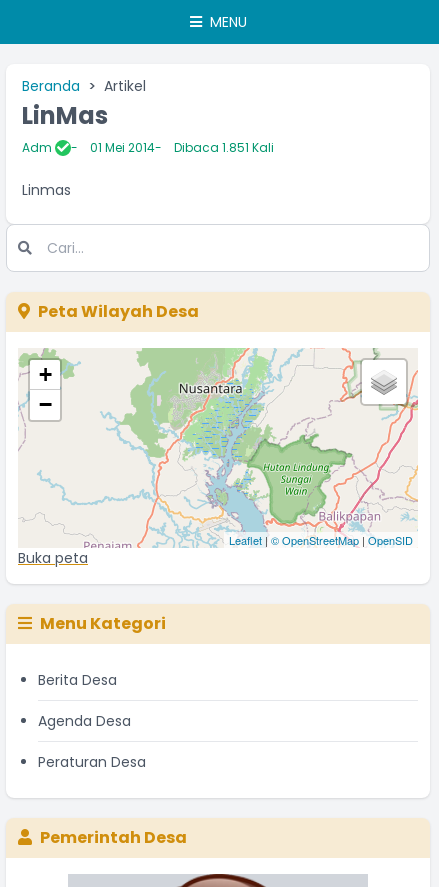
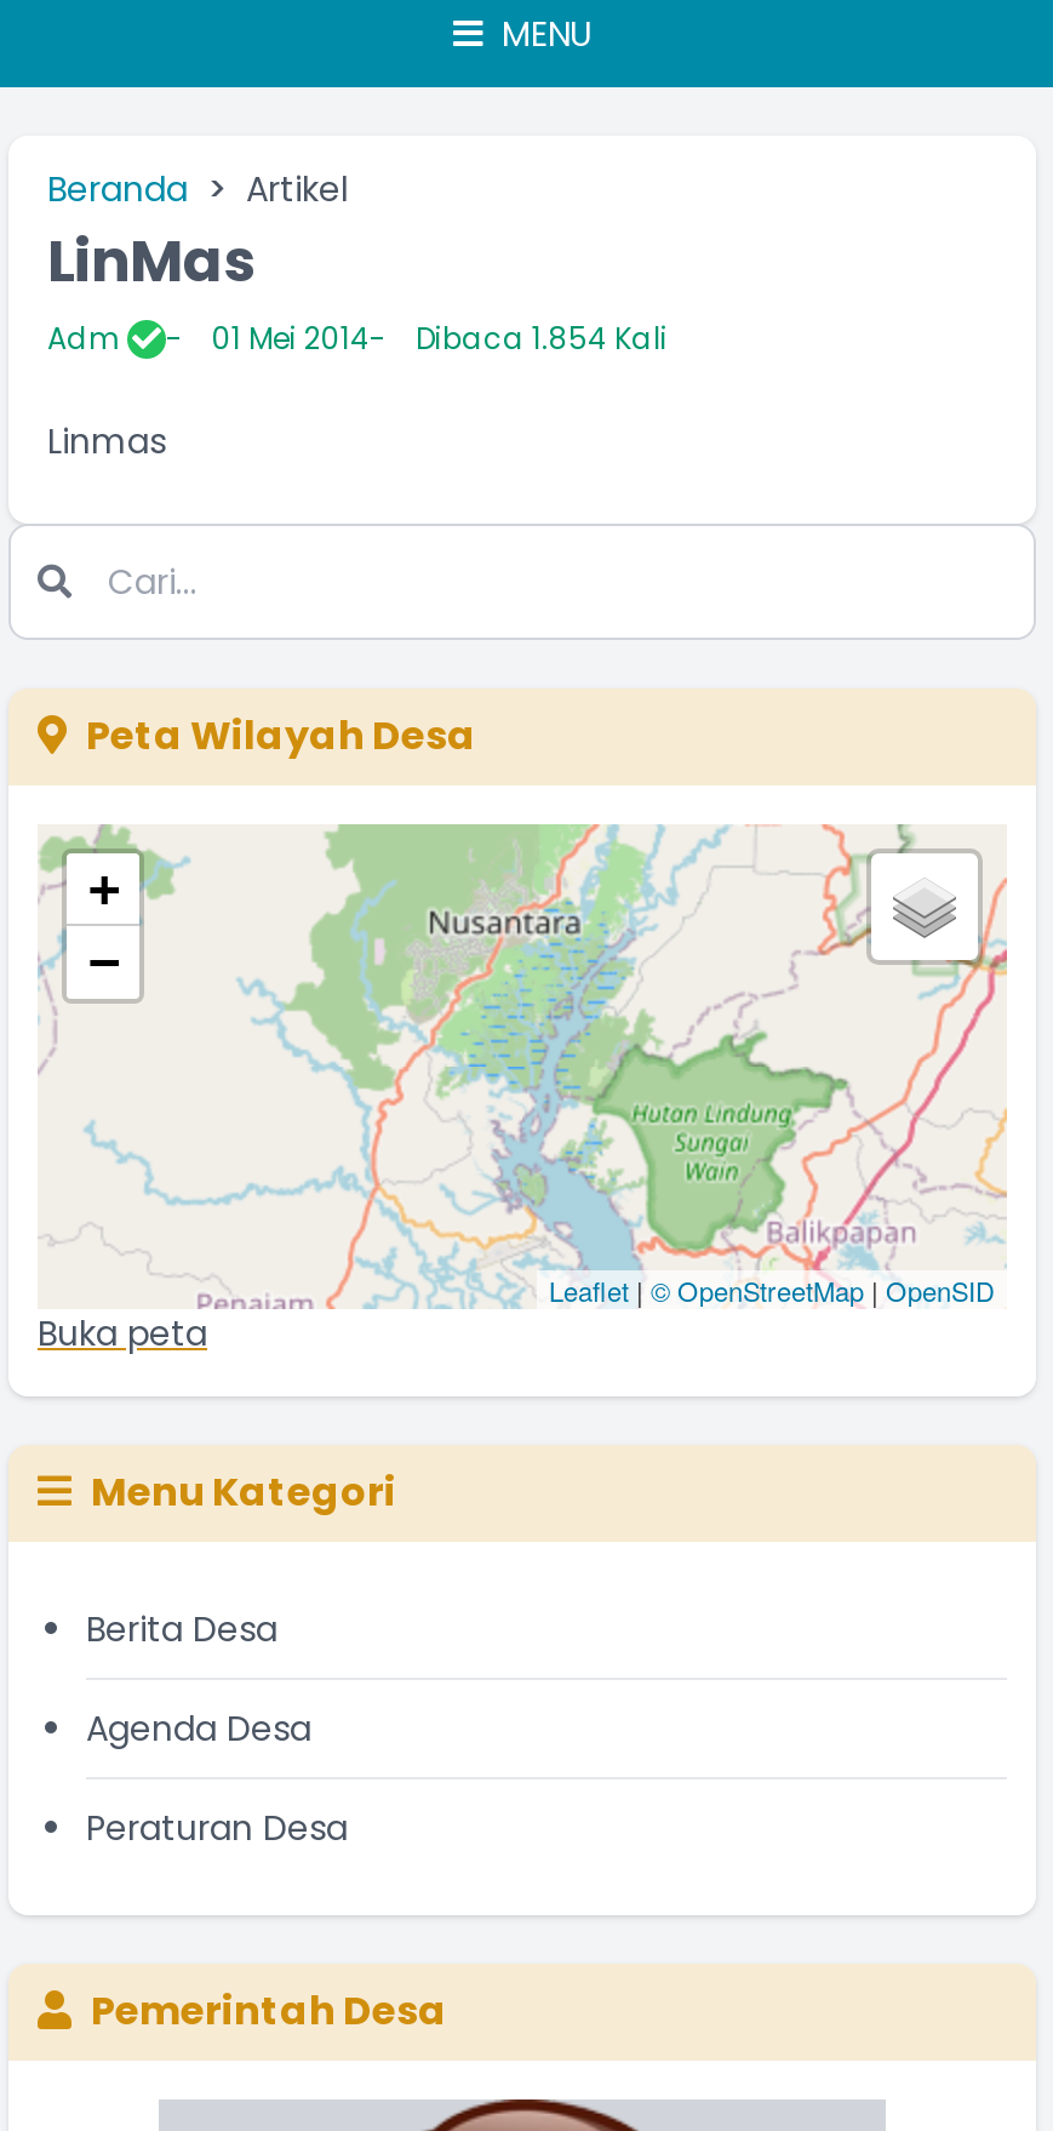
[90,139,274,156] 01 Mei 2014 Dibaca 1.851 Kali -> [212,318,668,359] 01 Mei 2014 Dibaca 1.854 Kali

